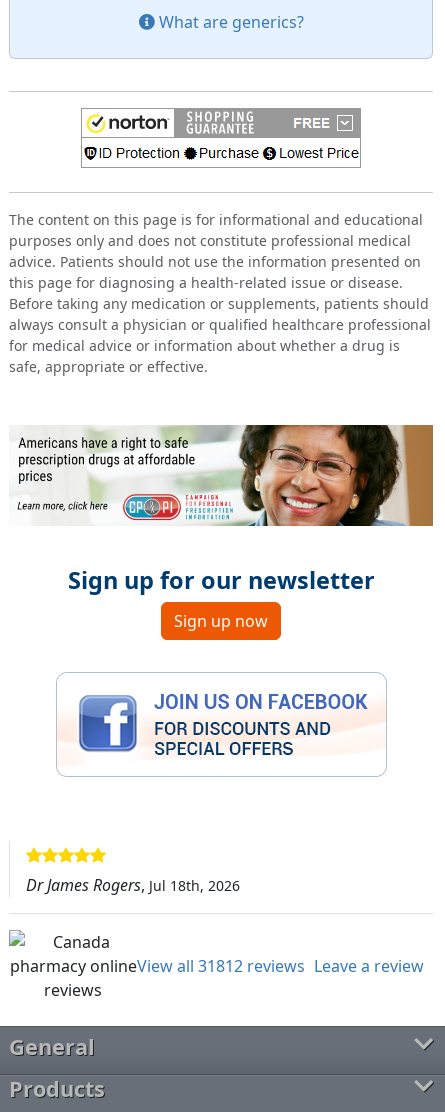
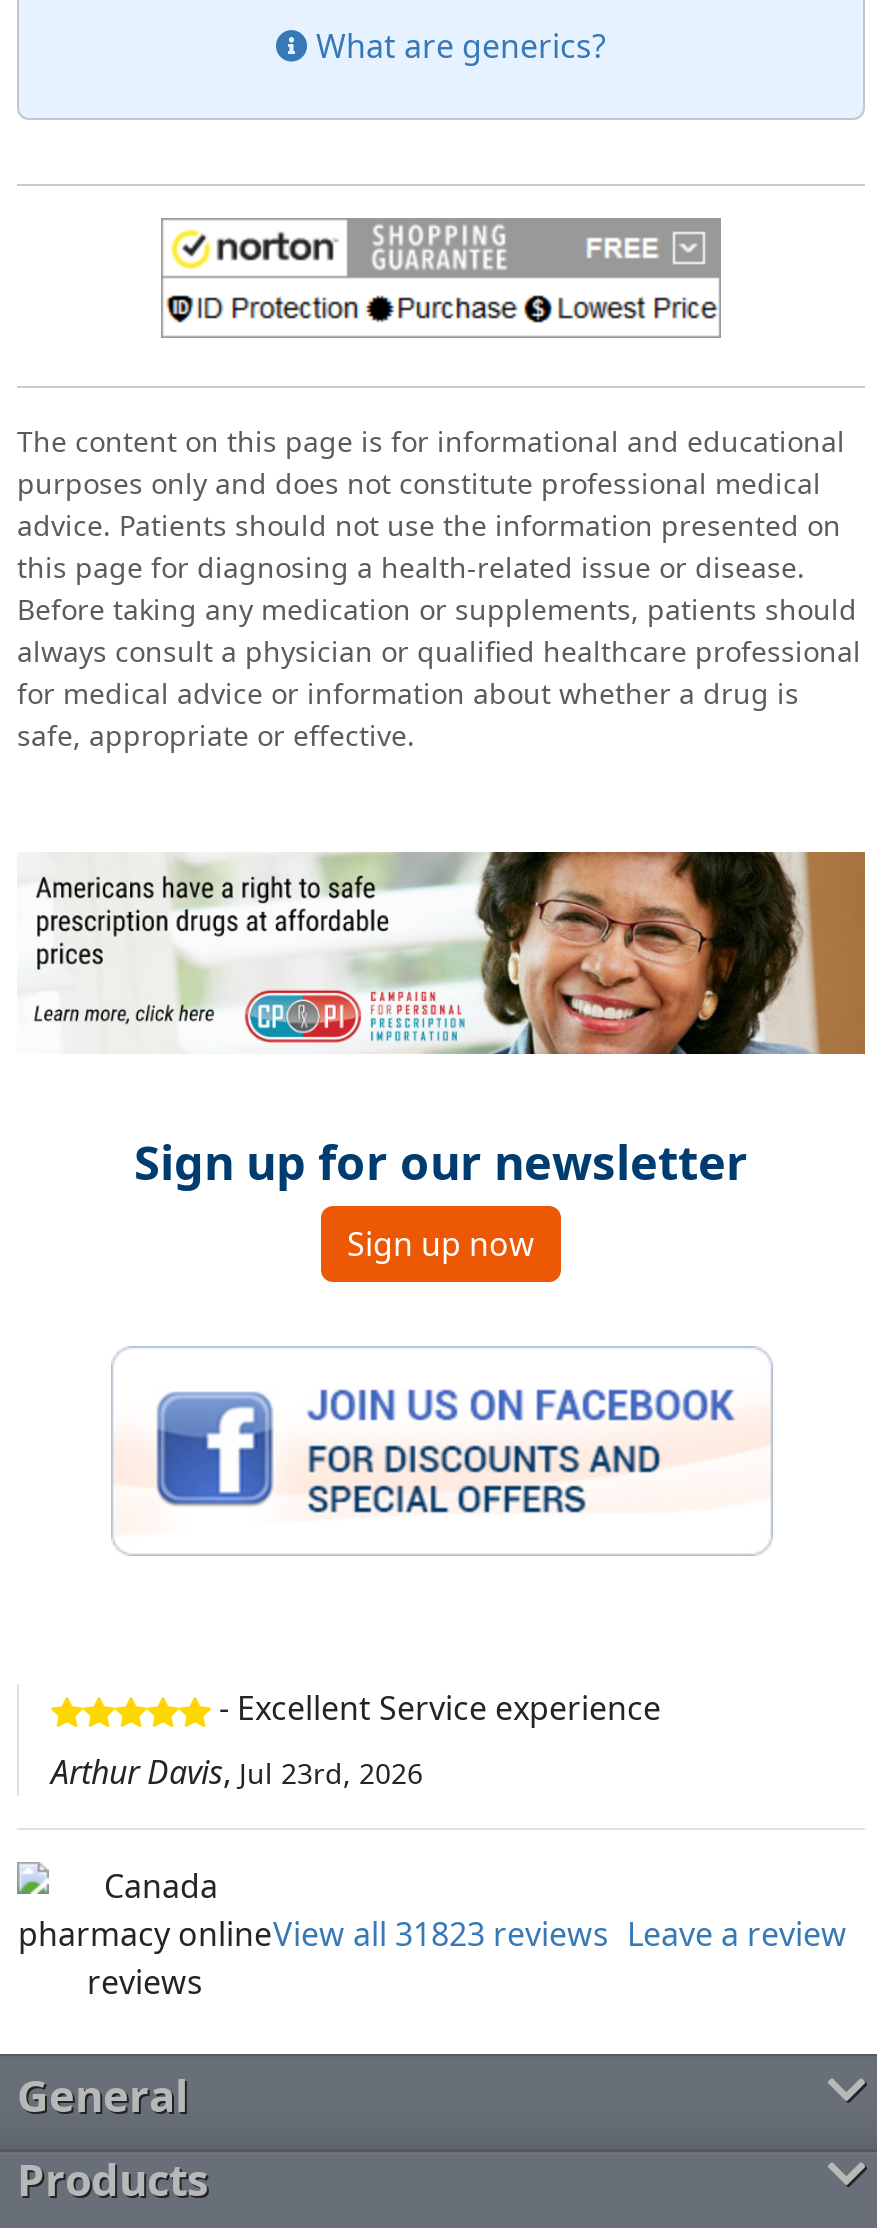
[26,874,240,896] Dr James Rogers, Jul 18th, 2026 -> [51,1686,661,1794] - Excellent Service experience | Arthur Davis, Jul 23rd, 2026
[137,955,424,977] View all 31812 reviews Leave a review -> [273,1912,847,1956] View all 31823 reviews Leave a review

